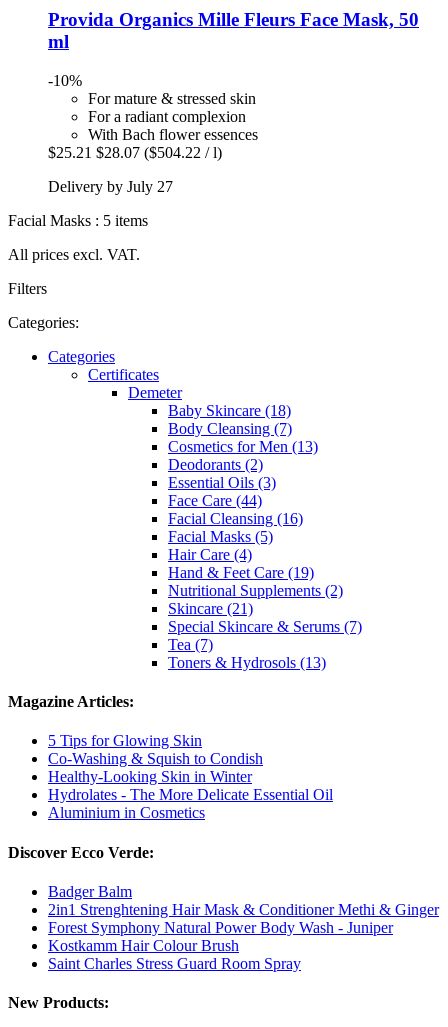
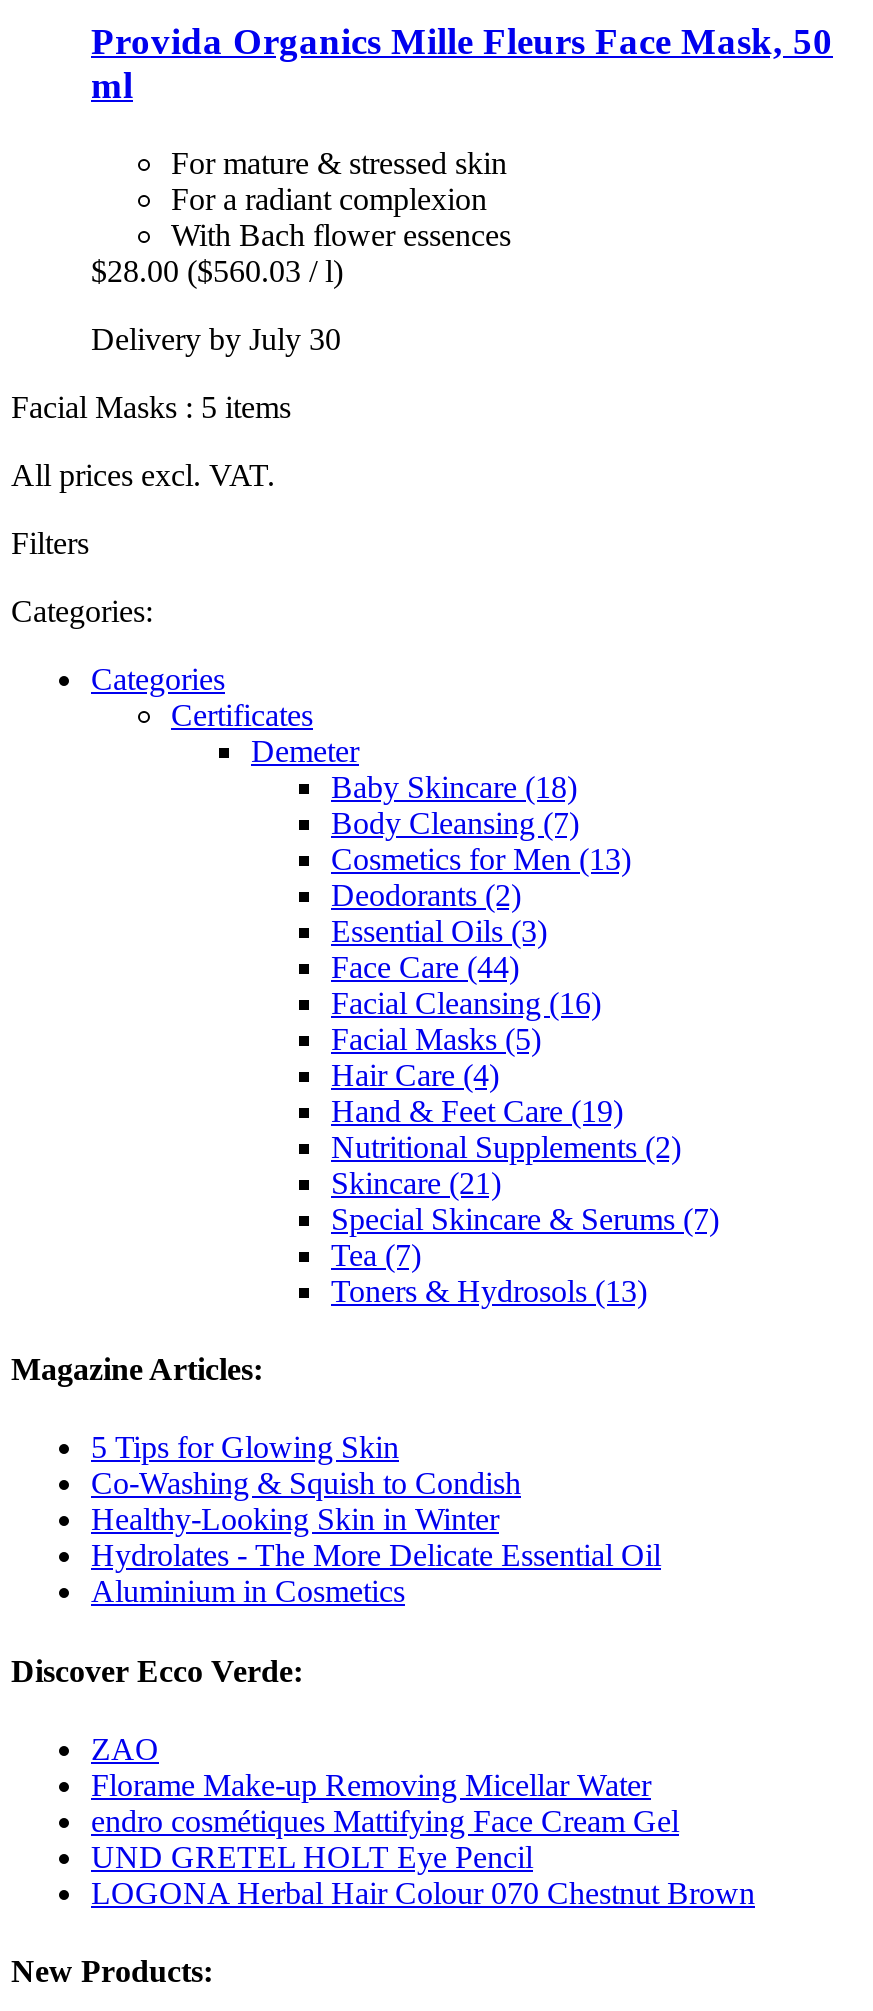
[48,72,82,89] -10% -> none
[48,144,222,161] $25.21 $28.07 ($504.22 / l) -> [91,253,343,287] $28.00 ($560.03 / l)
[48,178,173,195] Delivery by July 27 -> [91,321,341,355] Delivery by July 30
[48,883,439,972] Badger Balm | 2in1 Strenghtening Hair Mask & Conditioner Methi & Ginger | Forest Symphony Natural Power Body Wash - Juniper | Kostkamm Hair Colour Brush | Saint Charles Stress Guard Room Spray -> [91,1732,755,1910] ZAO | Florame Make-up Removing Micellar Water | endro cosmétiques Mattifying Face Cream Gel | UND GRETEL HOLT Eye Pencil | LOGONA Herbal Hair Colour 070 Chestnut Brown

